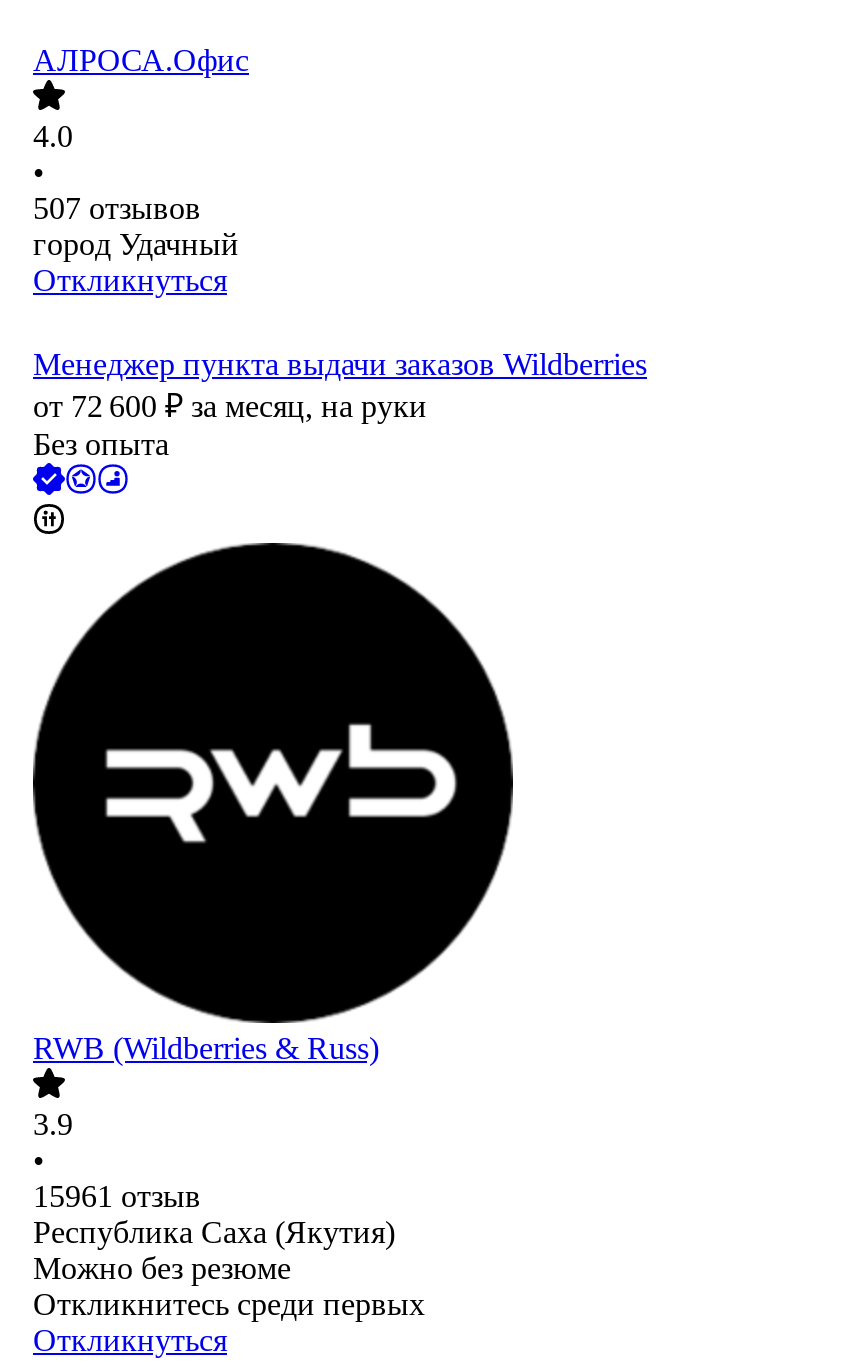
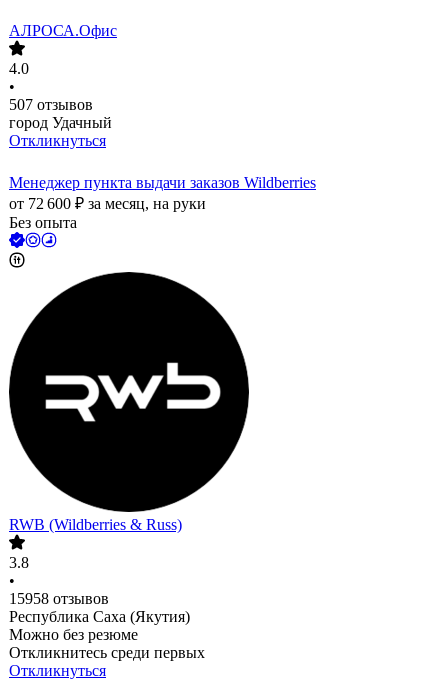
[33,1108,73,1142] 3.9 -> [9,554,29,571] 3.8
[33,1180,201,1214] 15961 отзыв -> [9,590,109,607] 15958 отзывов

